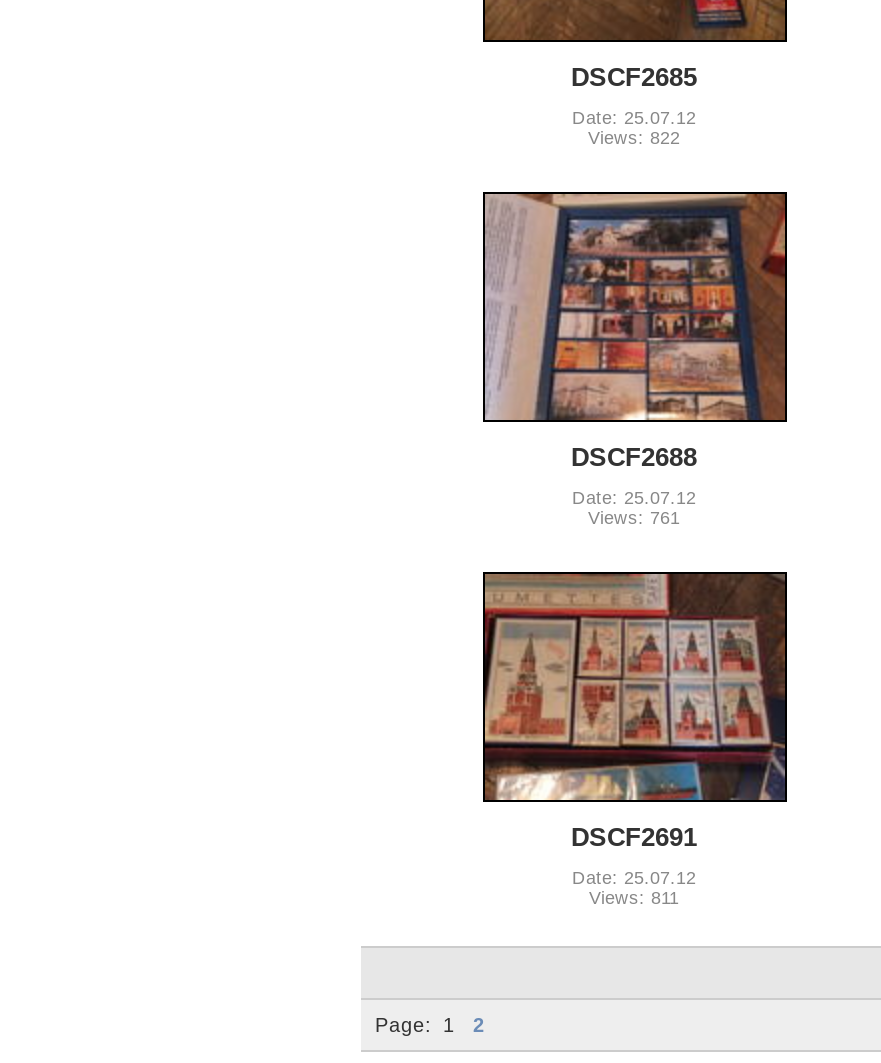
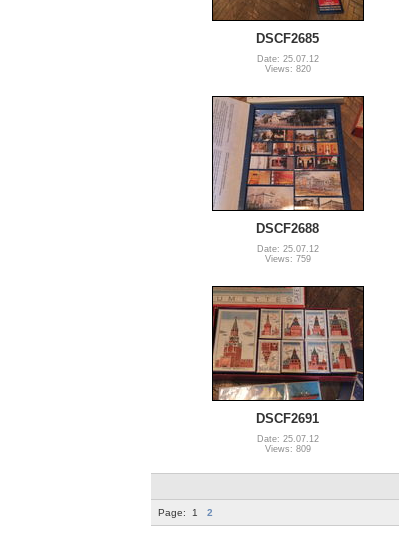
[588,127,680,147] Views: 822 -> [264,64,310,74] Views: 820
[588,507,680,527] Views: 761 -> [264,254,310,264] Views: 759
[589,887,679,907] Views: 811 -> [264,444,310,454] Views: 809

